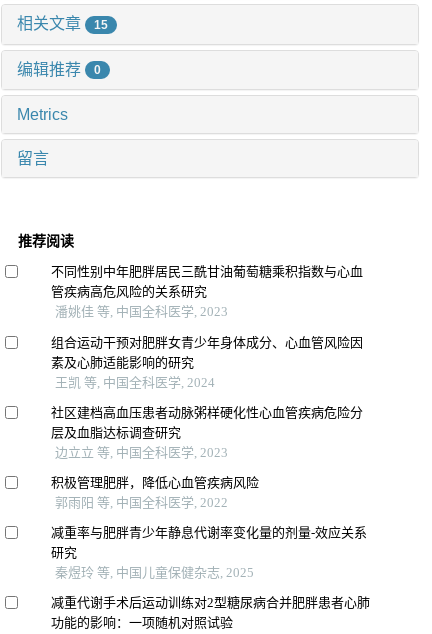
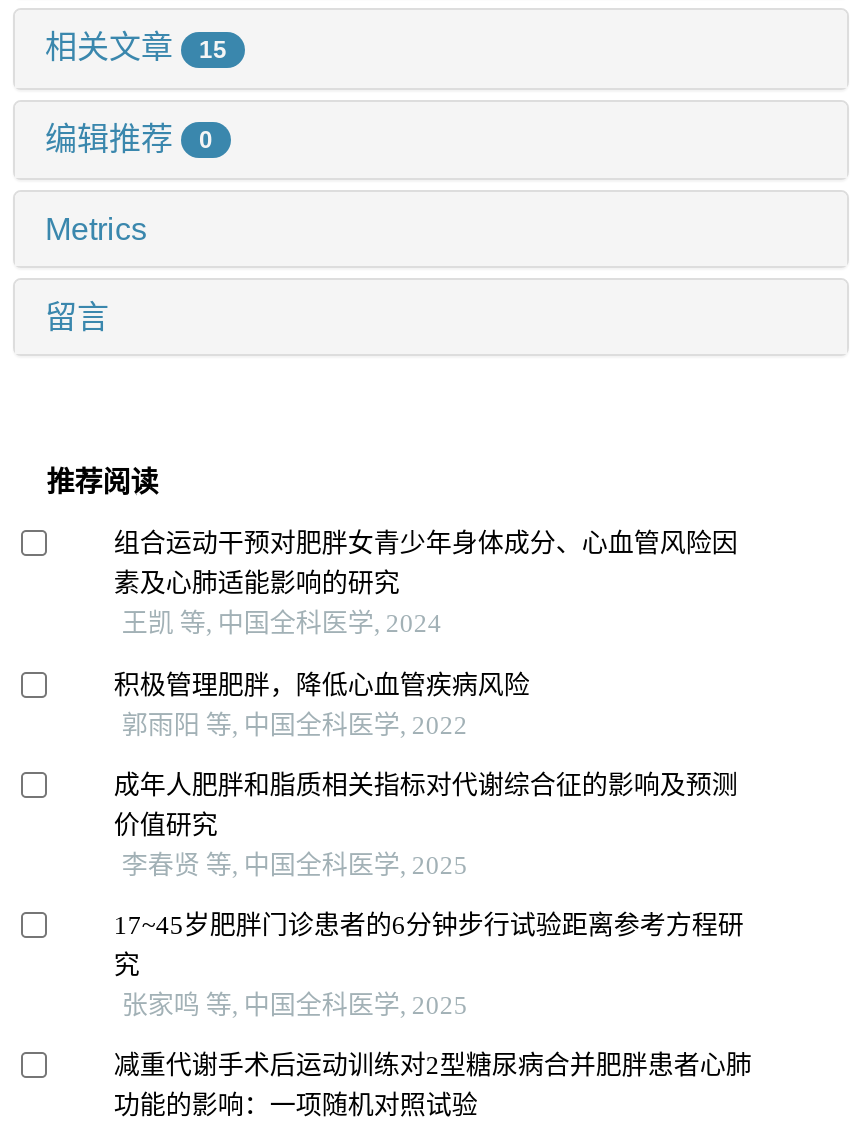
[51,264,363,319] 不同性别中年肥胖居民三酰甘油葡萄糖乘积指数与心血 | 管疾病高危风险的关系研究 | 潘姚佳 等, 中国全科医学, 2023 -> none
[51,405,363,460] 社区建档高血压患者动脉粥样硬化性心血管疾病危险分 | 层及血脂达标调查研究 | 边立立 等, 中国全科医学, 2023 -> none
moved [51,475,259,510] -> [114,669,530,739]: 积极管理肥胖，降低心血管疾病风险 | 郭雨阳 等, 中国全科医学, 2022
[51,525,367,580] 减重率与肥胖青少年静息代谢率变化量的剂量-效应关系 | 研究 | 秦煜玲 等, 中国儿童保健杂志, 2025 -> [114,769,744,1020] 成年人肥胖和脂质相关指标对代谢综合征的影响及预测 | 价值研究 | 李春贤 等, 中国全科医学, 2025 | 17~45岁肥胖门诊患者的6分钟步行试验距离参考方程研 | 究 | 张家鸣 等, 中国全科医学, 2025

